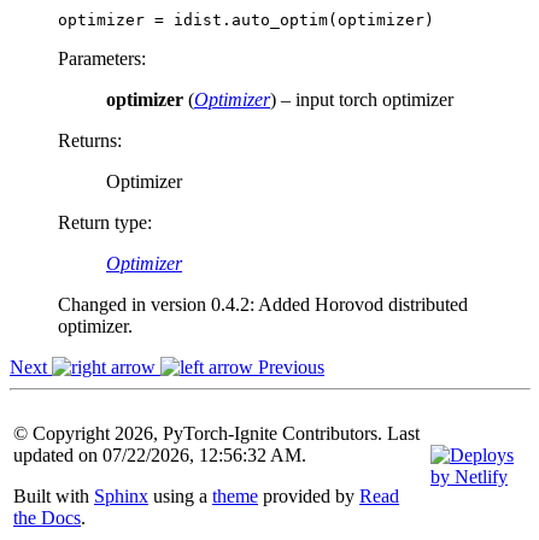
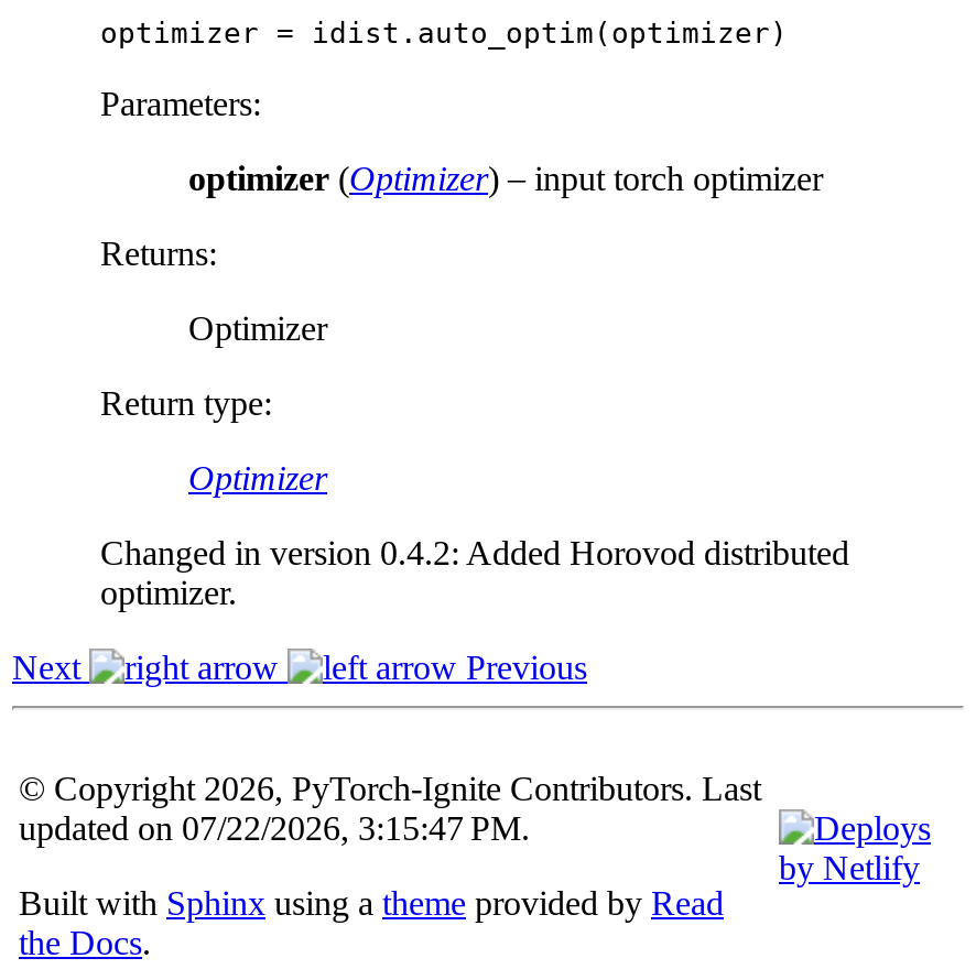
[13,444,306,465] updated on 07/22/2026, 12:56:32 AM. -> [19,808,530,846] updated on 07/22/2026, 3:15:47 PM.

